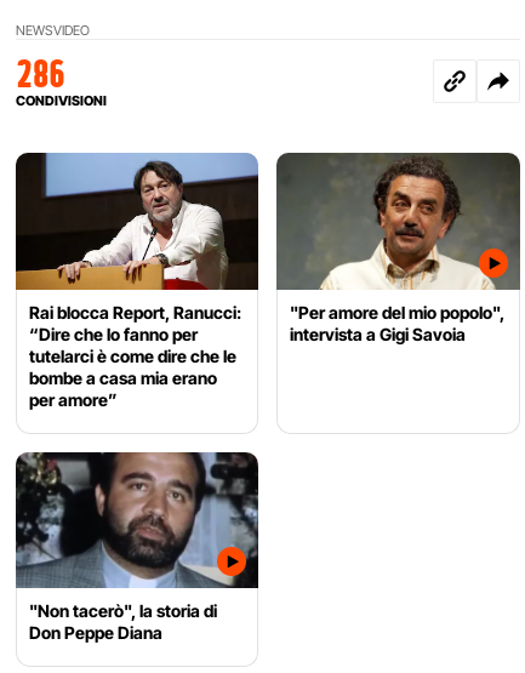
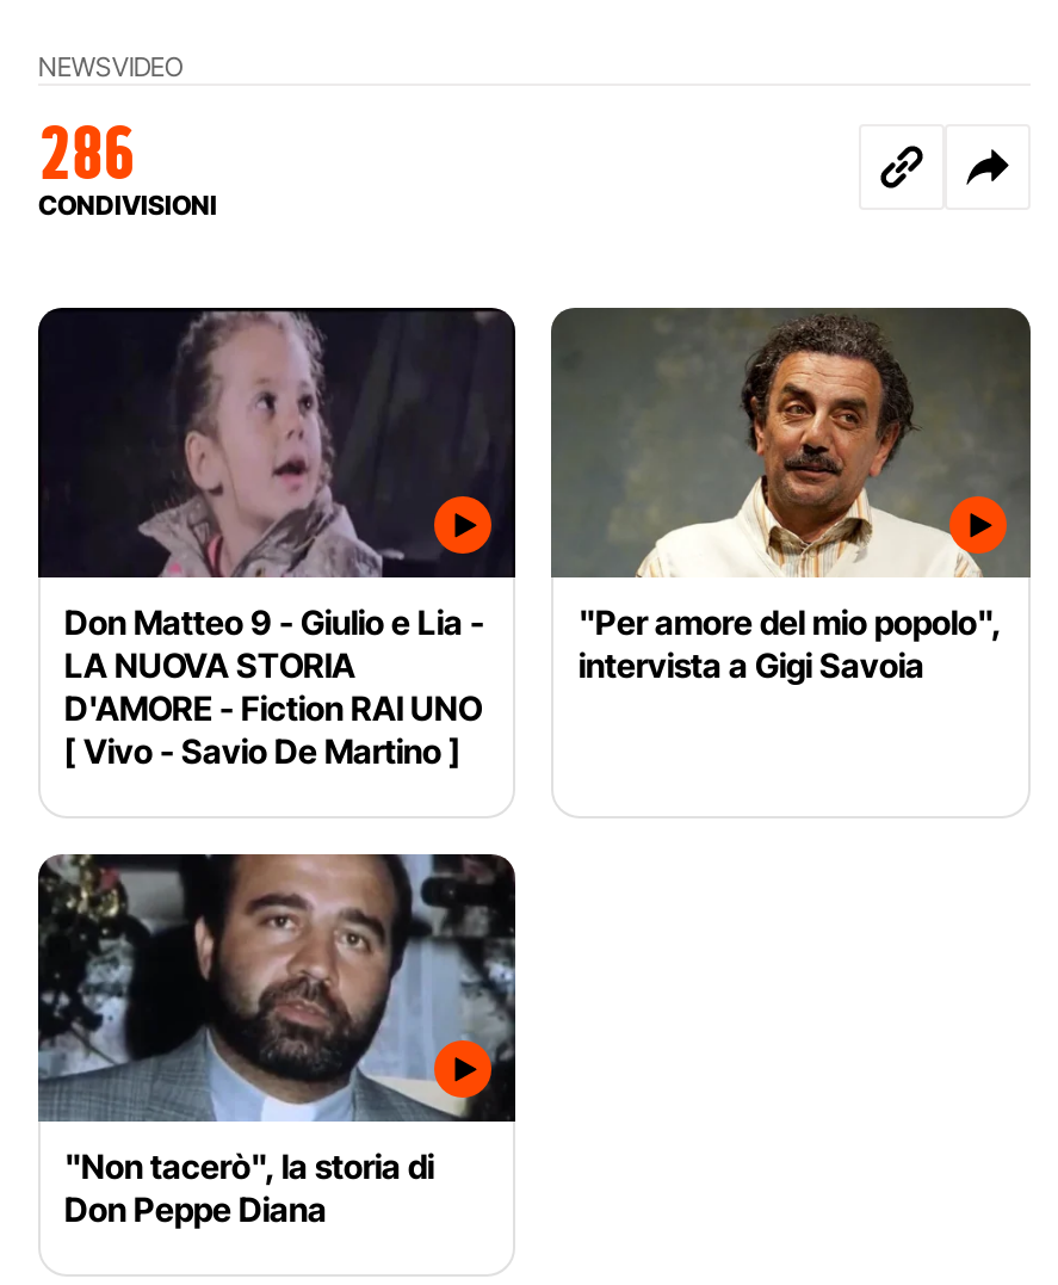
[15,152,259,409] [image] | Rai blocca Report, Ranucci: | “Dire che lo fanno per | tutelarci è come dire che le | bombe a casa mia erano | per amore” -> [36,305,518,770] [image] | Don Matteo 9 - Giulio e Lia - | LA NUOVA STORIA | D'AMORE - Fiction RAI UNO | [ Vivo - Savio De Martino ]

